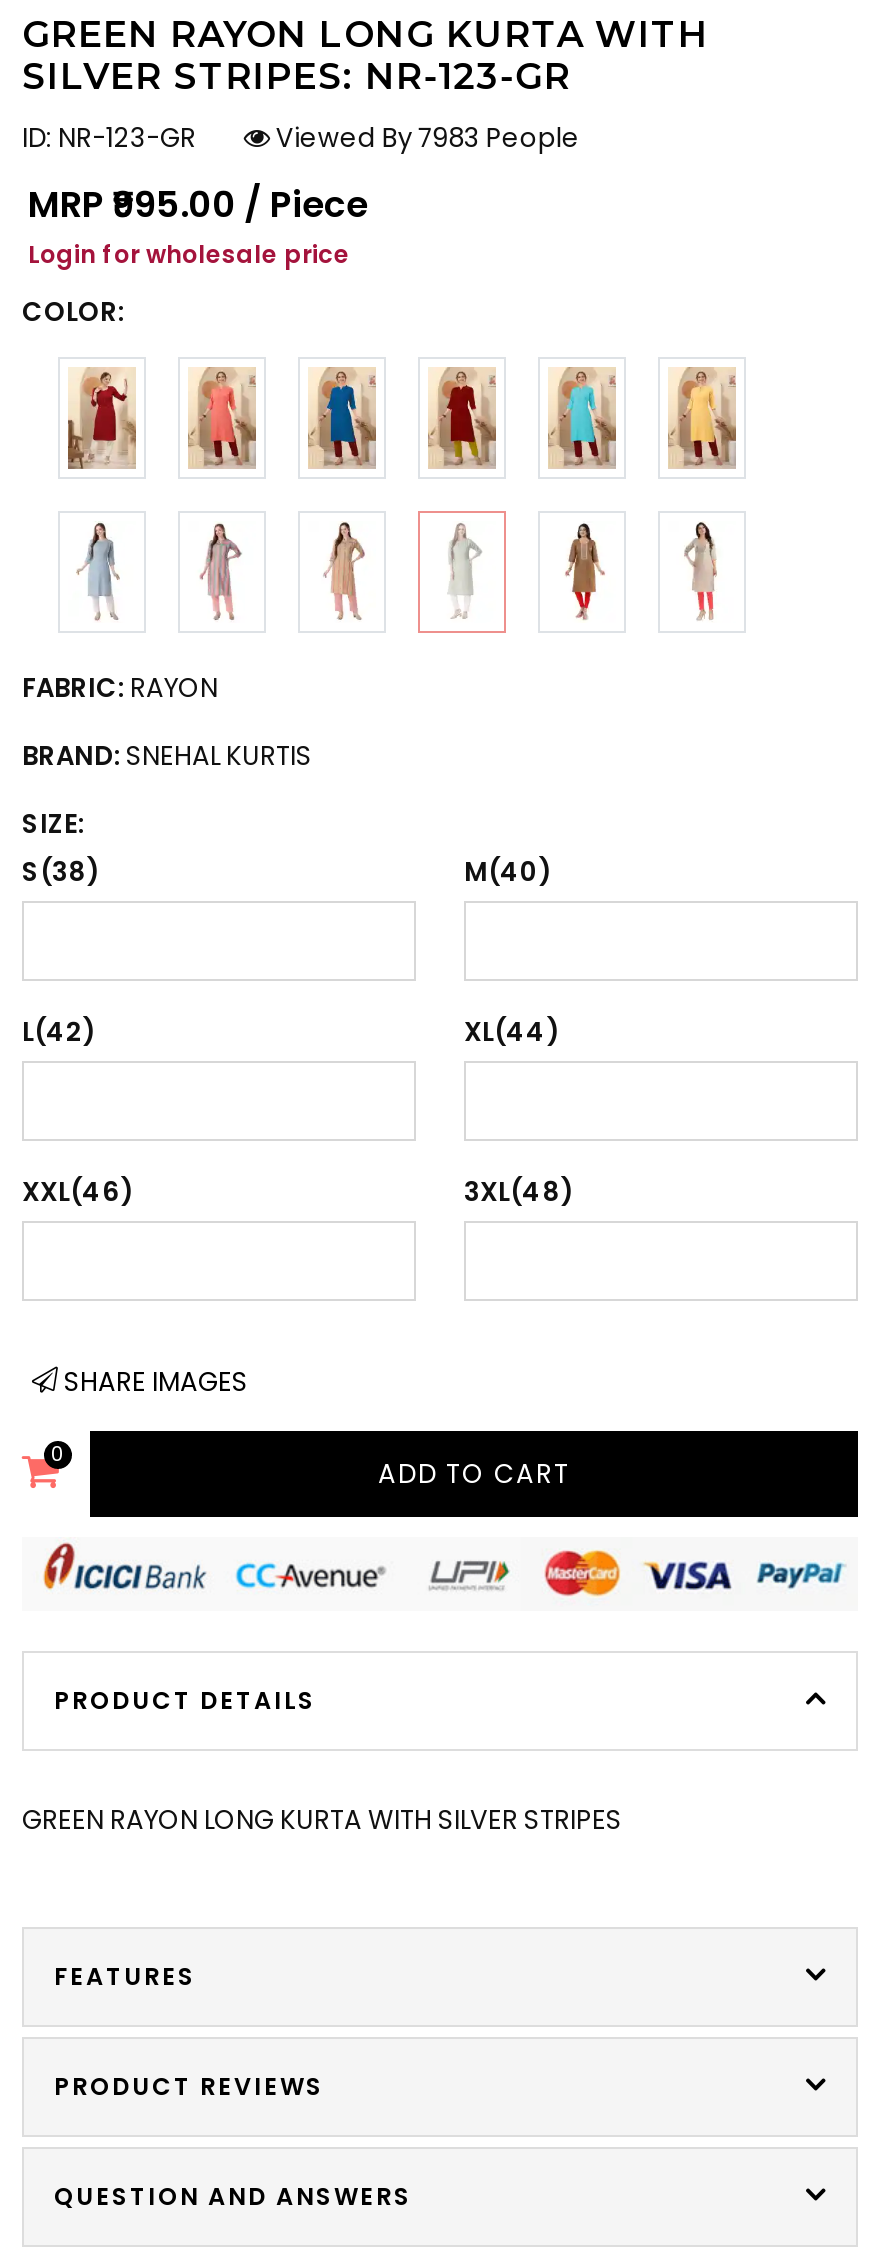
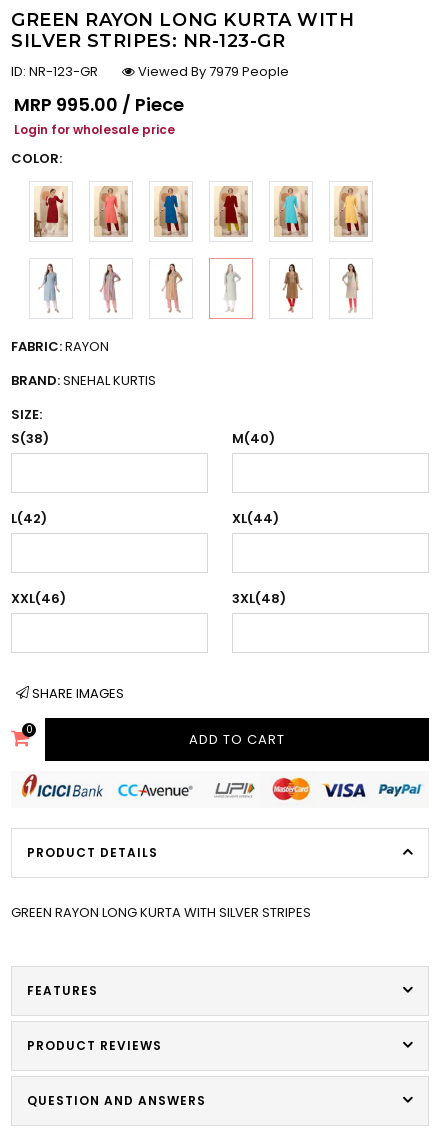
[270,119,580,157] Viewed By 7983 People -> [135,62,289,81] Viewed By 7979 People

